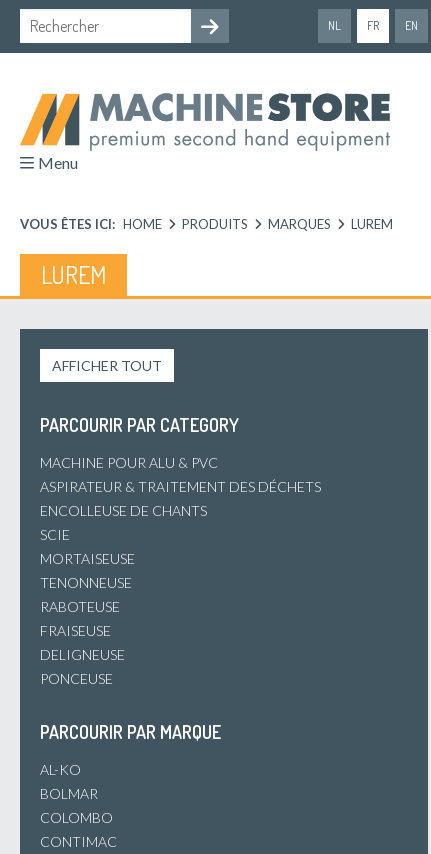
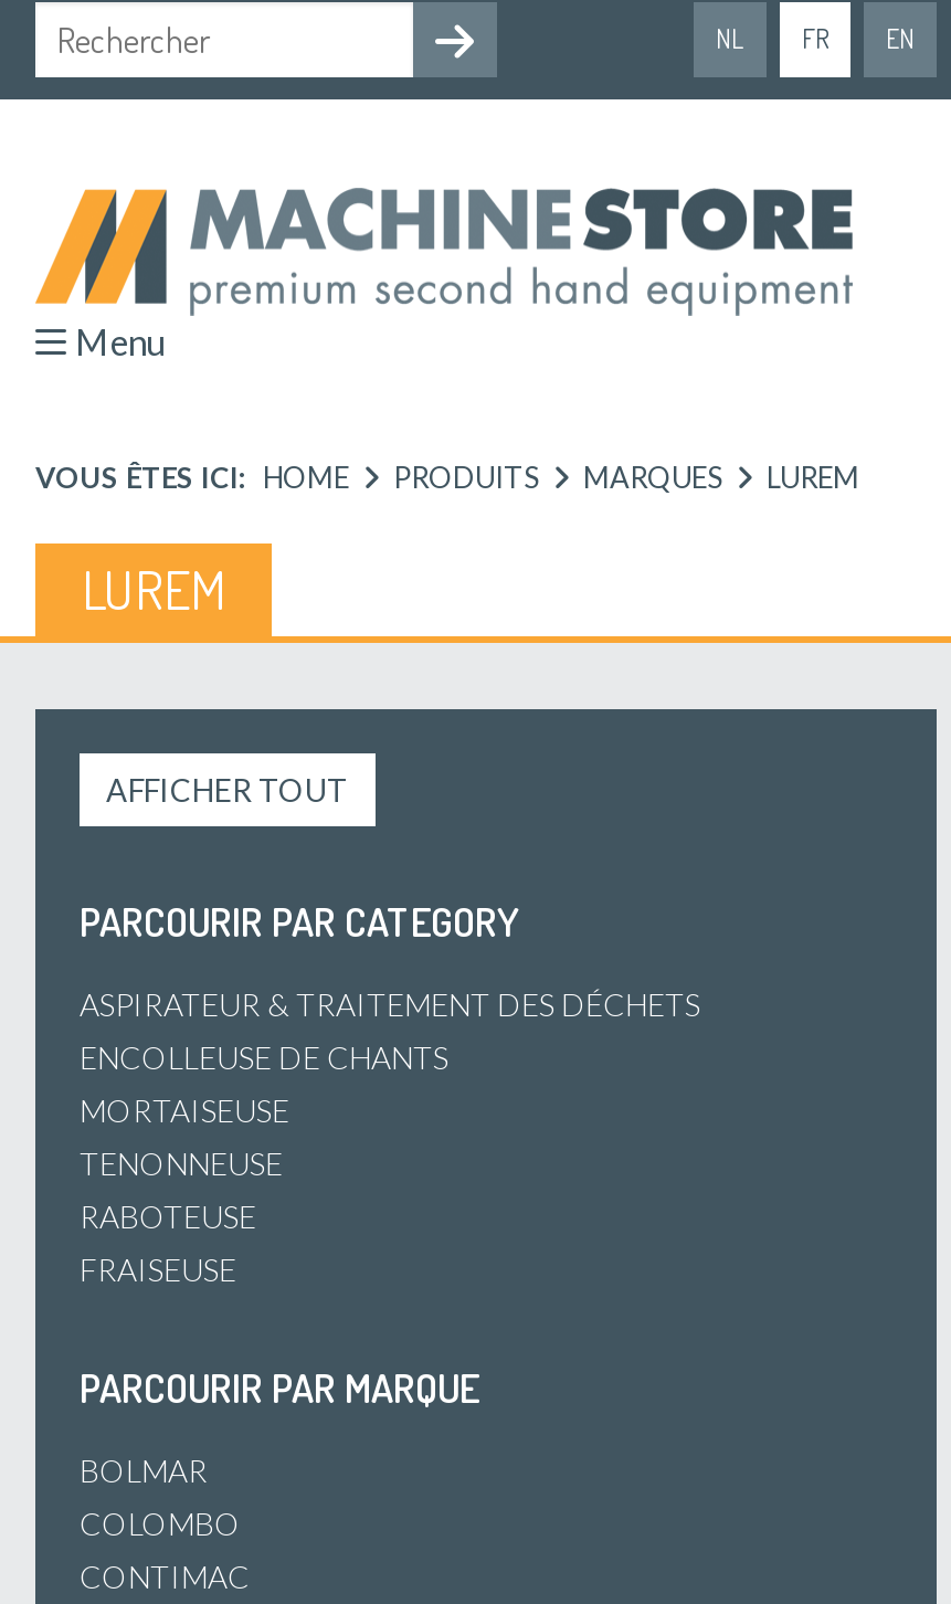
[40,454,218,471] MACHINE POUR ALU & PVC -> none
[40,526,70,543] SCIE -> none
[40,646,125,687] DELIGNEUSE | PONCEUSE -> none
[40,761,81,778] AL-KO -> none

